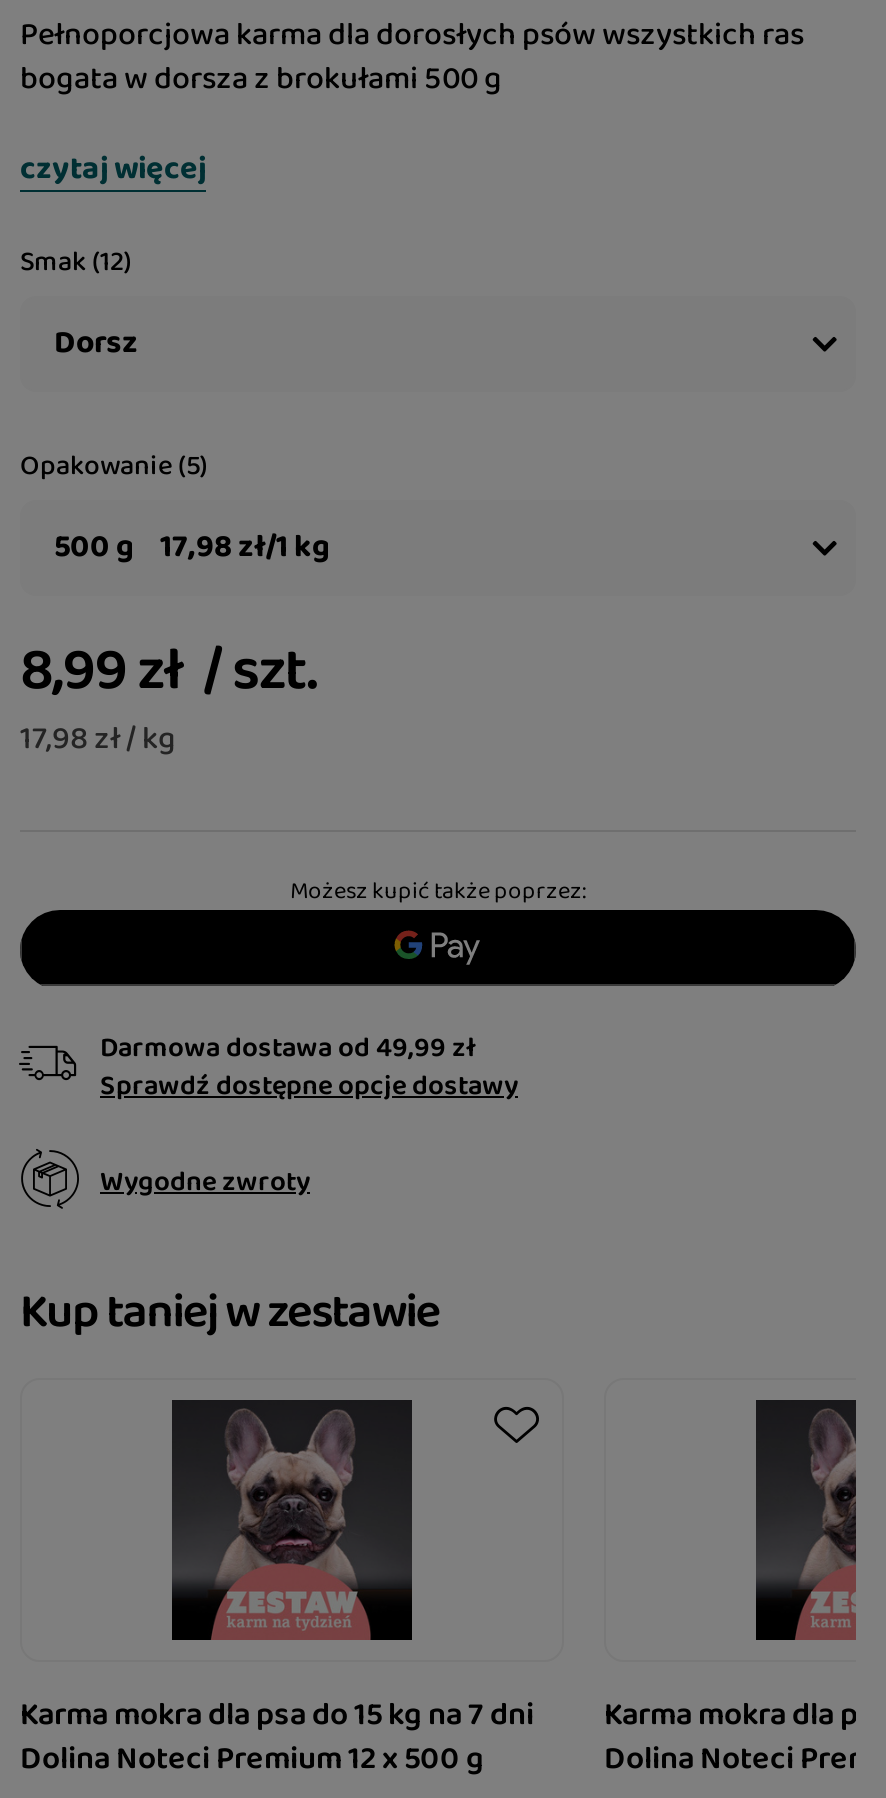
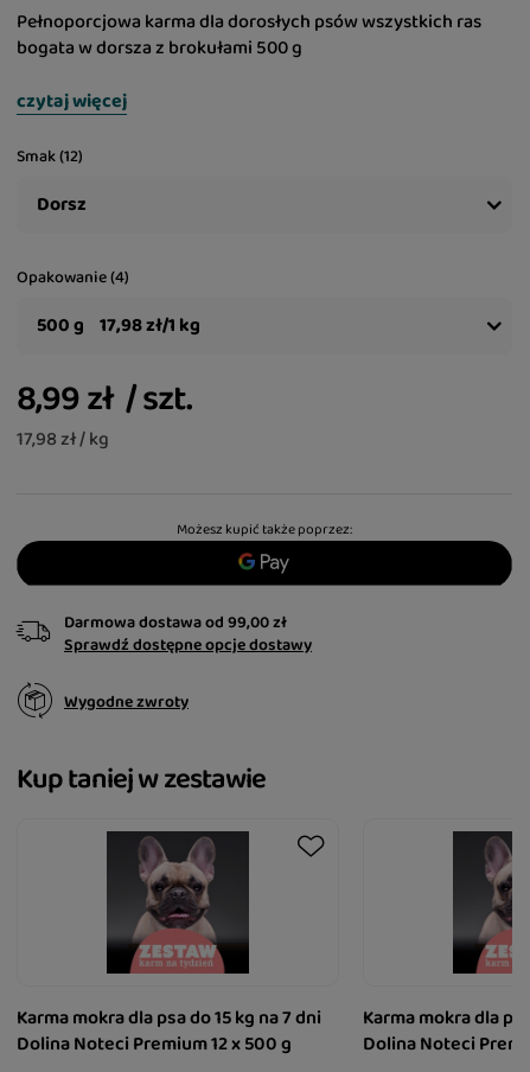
[20,444,208,488] Opakowanie (5) -> [17,264,129,291] Opakowanie (4)
[100,1026,476,1070] Darmowa dostawa od 49,99 zł -> [64,610,287,636] Darmowa dostawa od 99,00 zł

